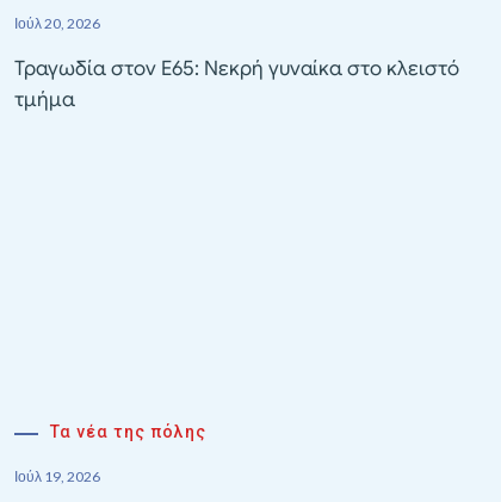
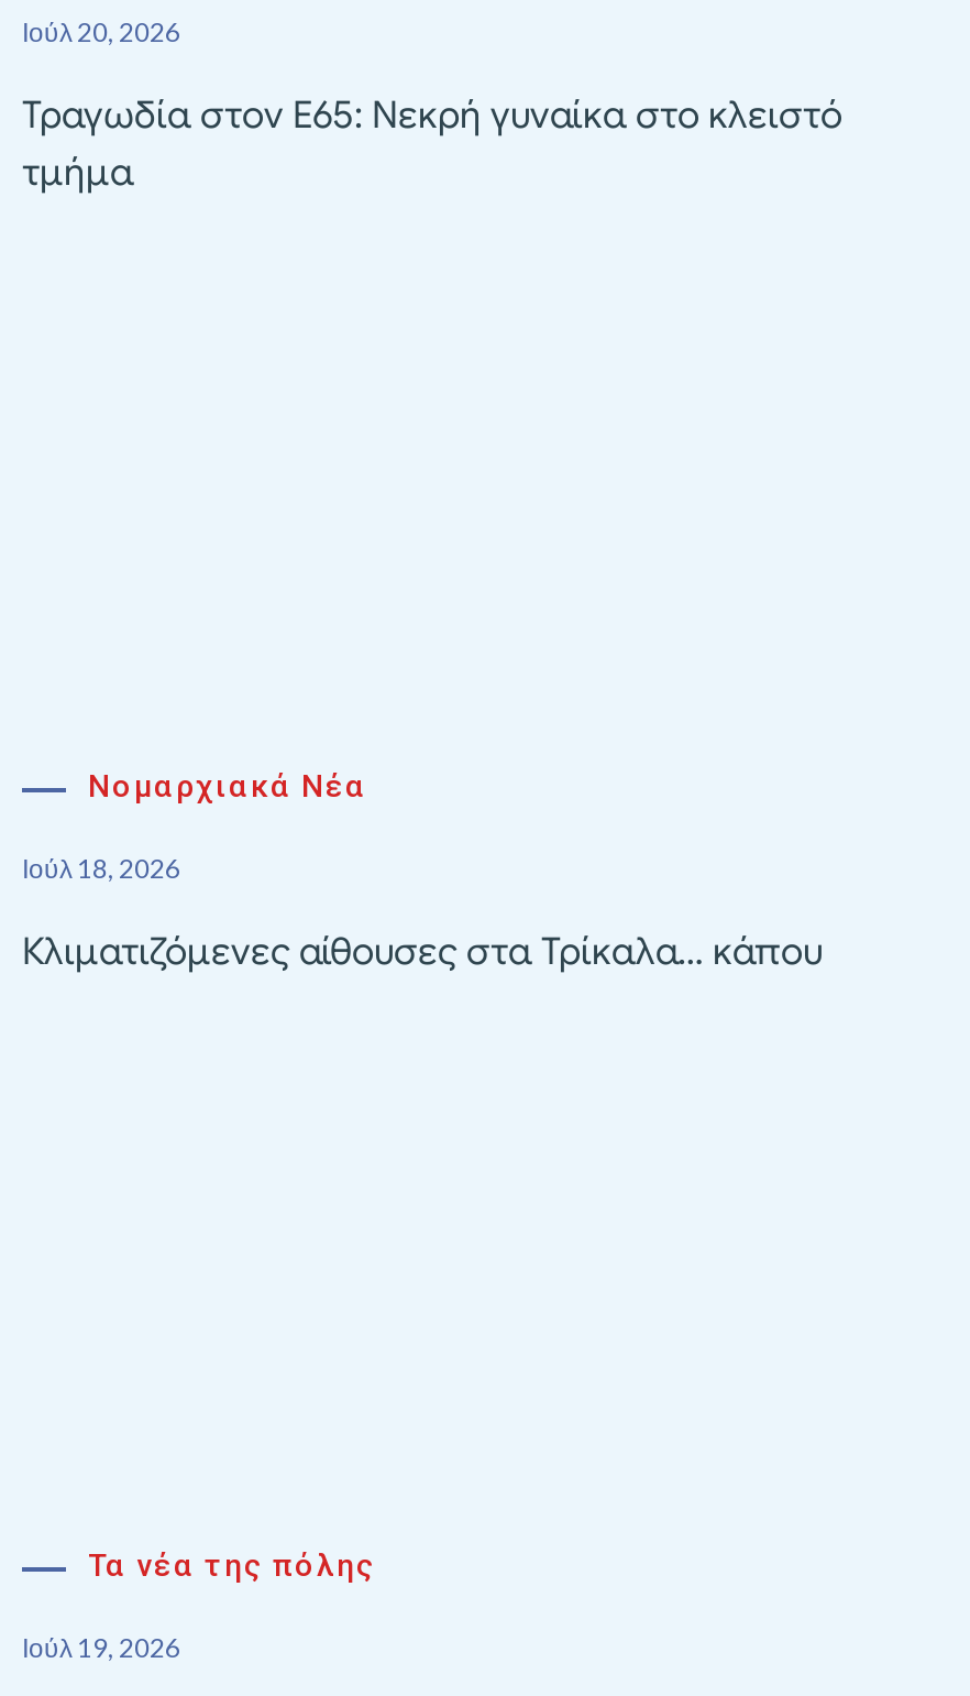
none -> [22,768,823,975] Νομαρχιακά Νέα | Ιούλ 18, 2026 | Κλιματιζόμενες αίθουσες στα Τρίκαλα… κάπου

